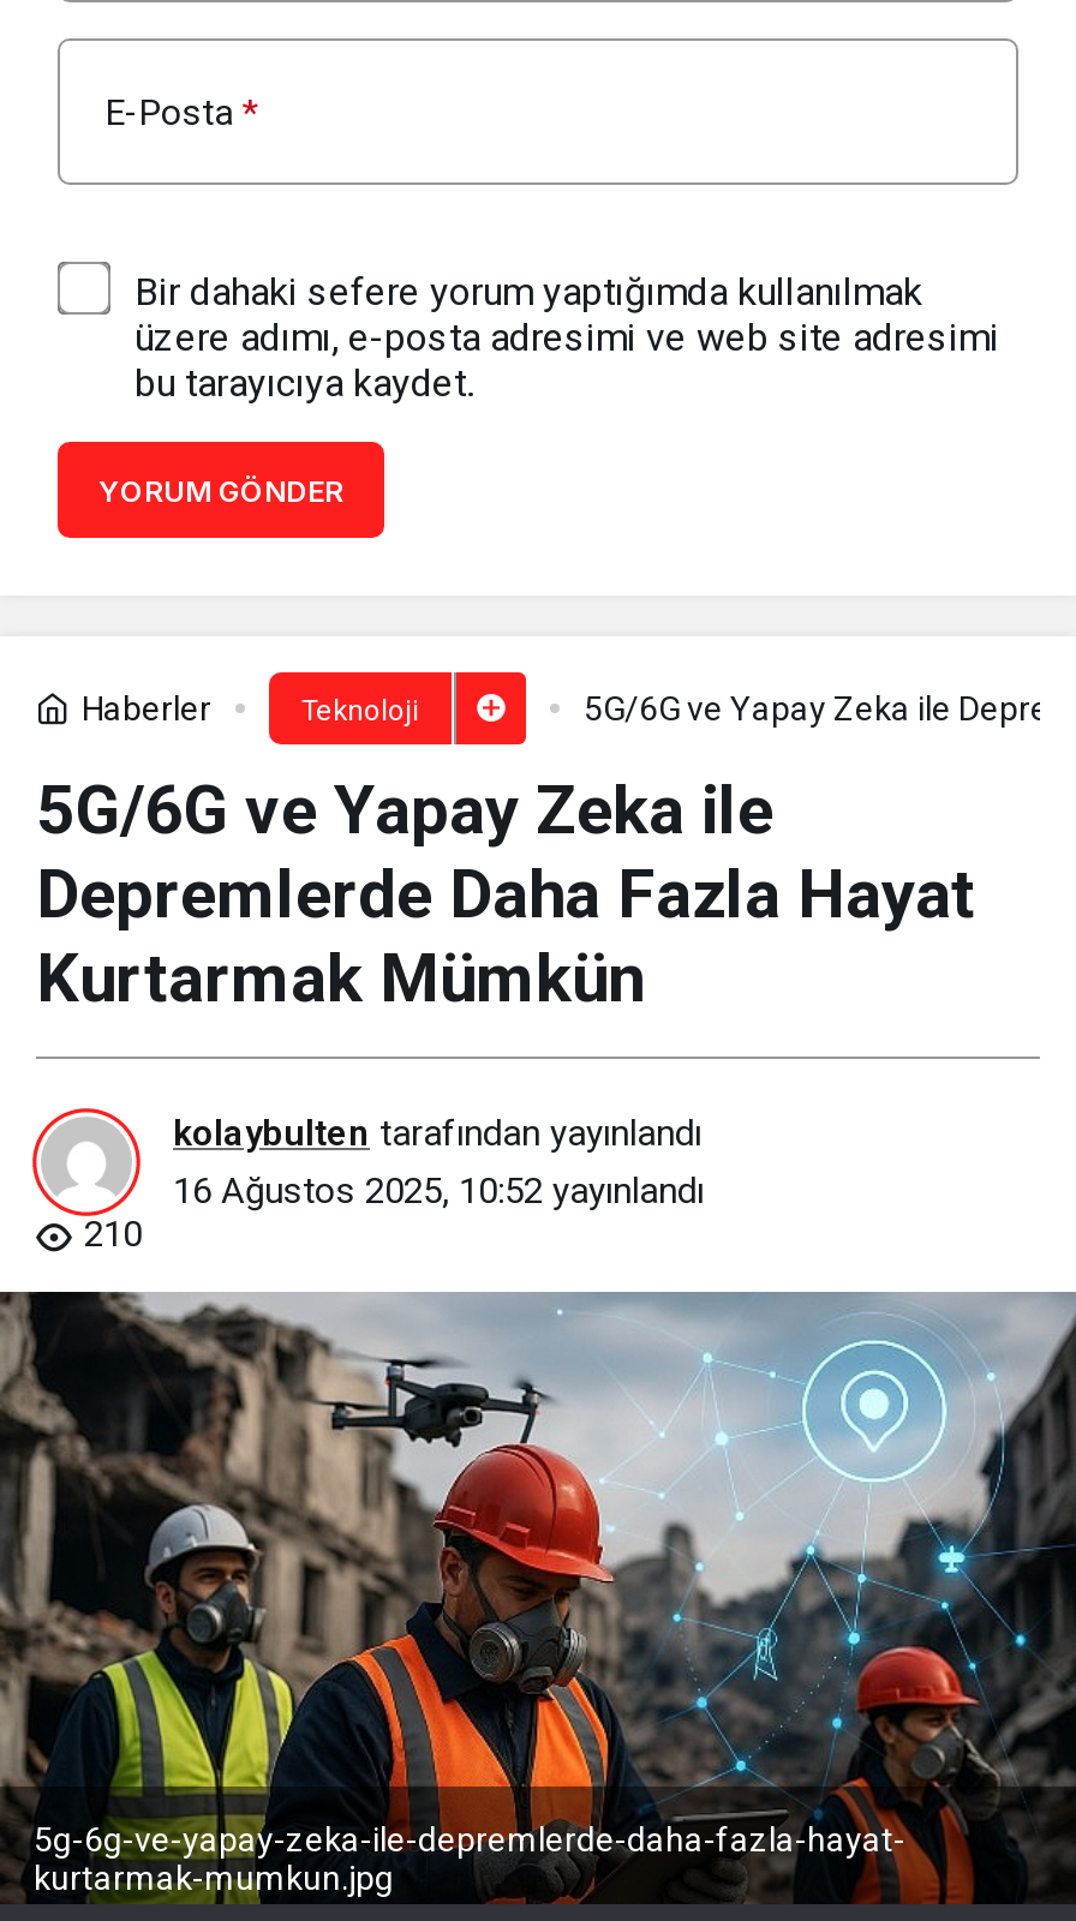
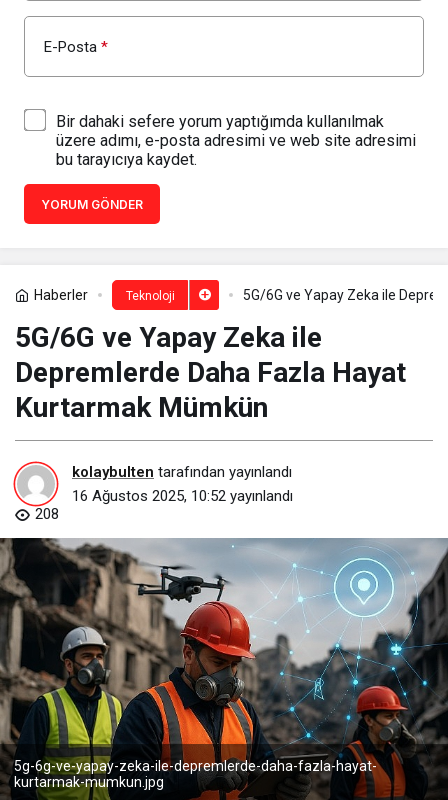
[84,1214,142,1257] 210 -> [35,505,59,523] 208

